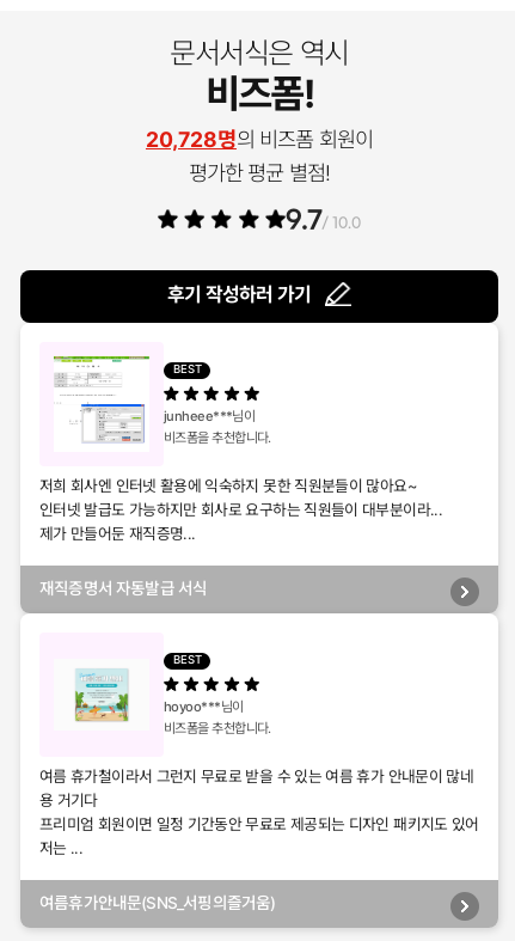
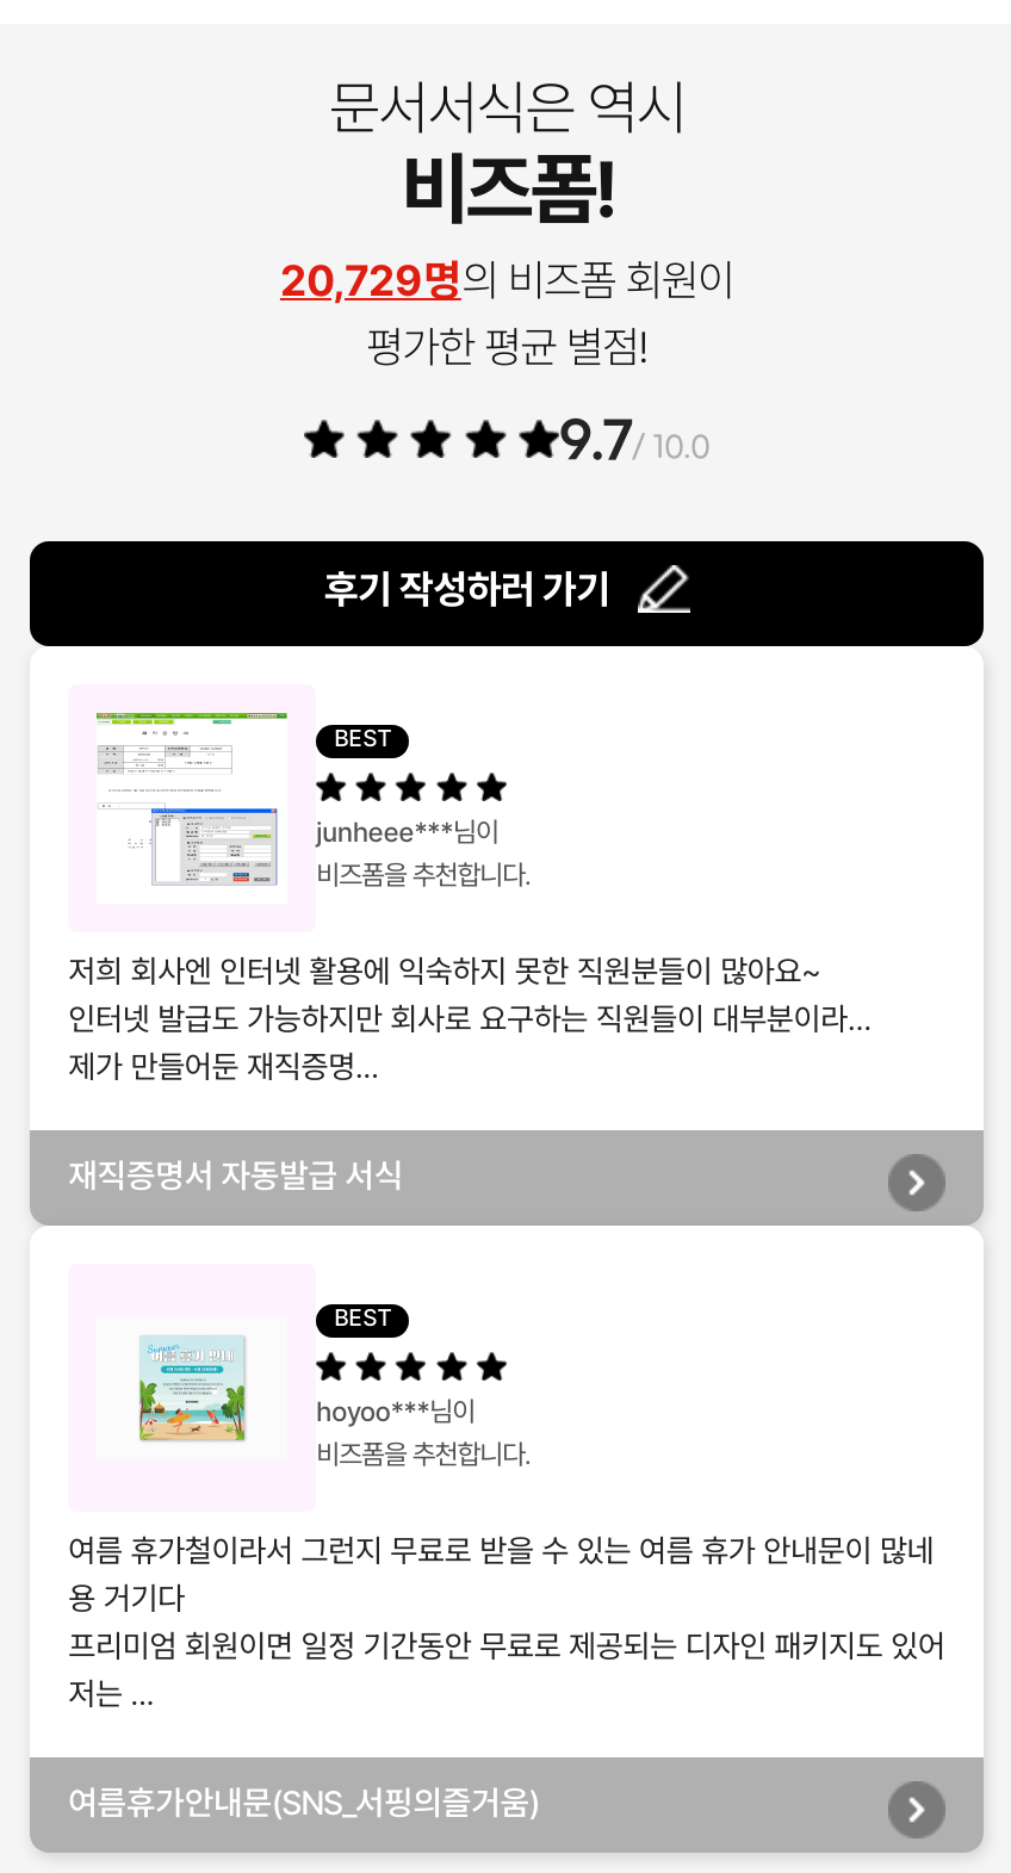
[146,127,373,152] 20,728명의 비즈폼 회원이 -> [280,255,733,305] 20,729명의 비즈폼 회원이

